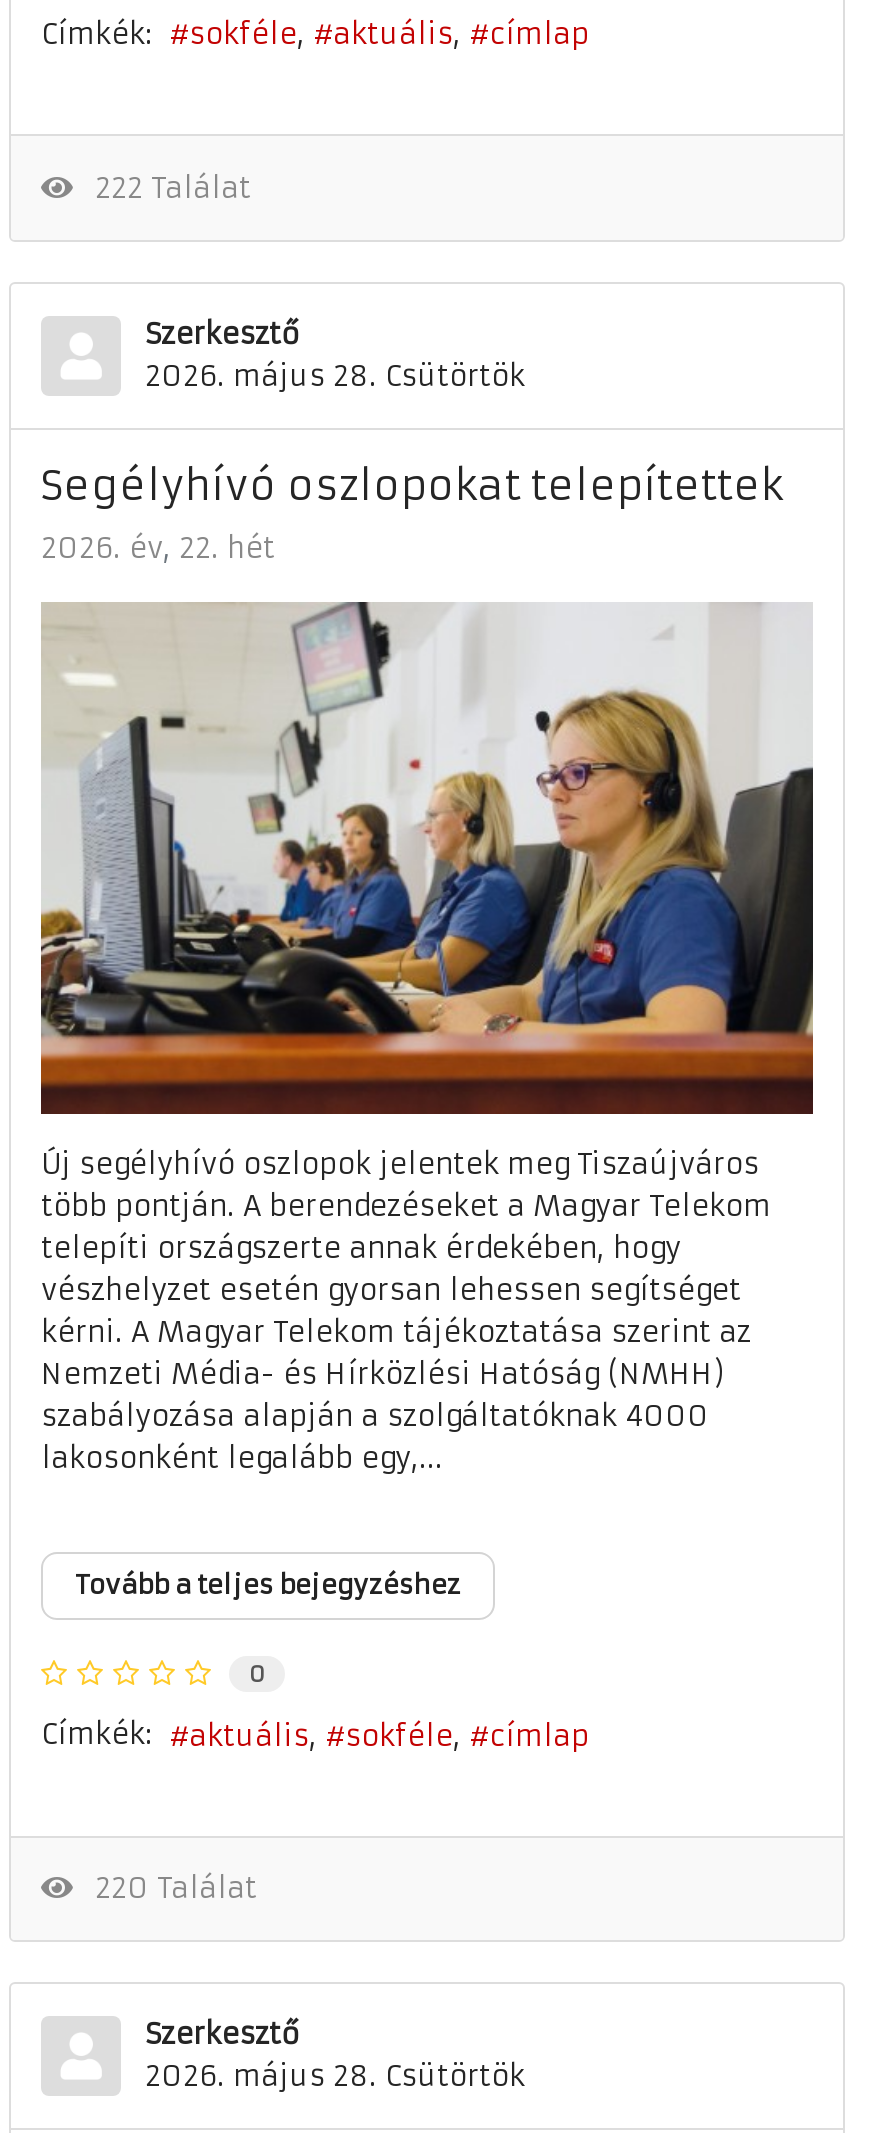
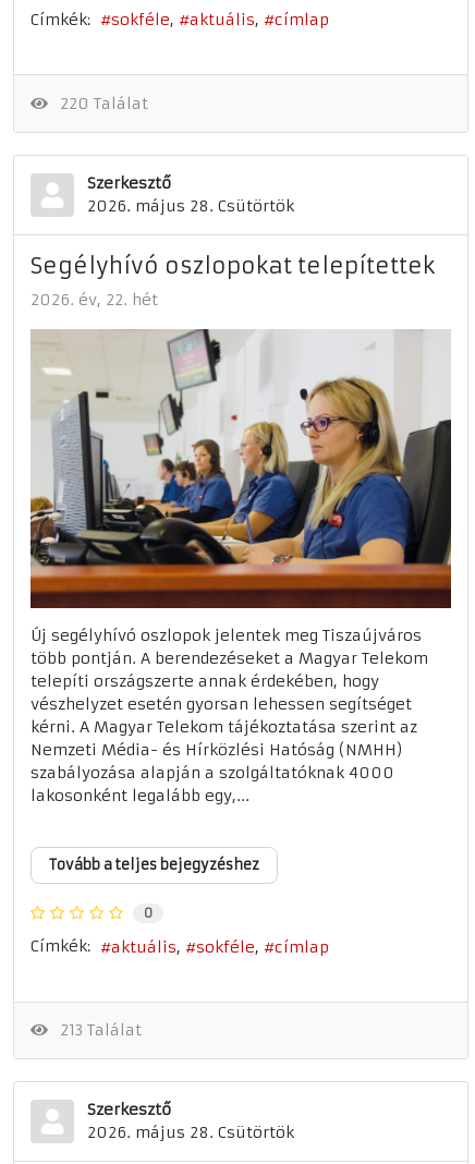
[77,170,251,206] 222 Találat -> [50,94,148,113] 220 Találat
[77,1870,257,1906] 220 Találat -> [50,1020,142,1040] 213 Találat

